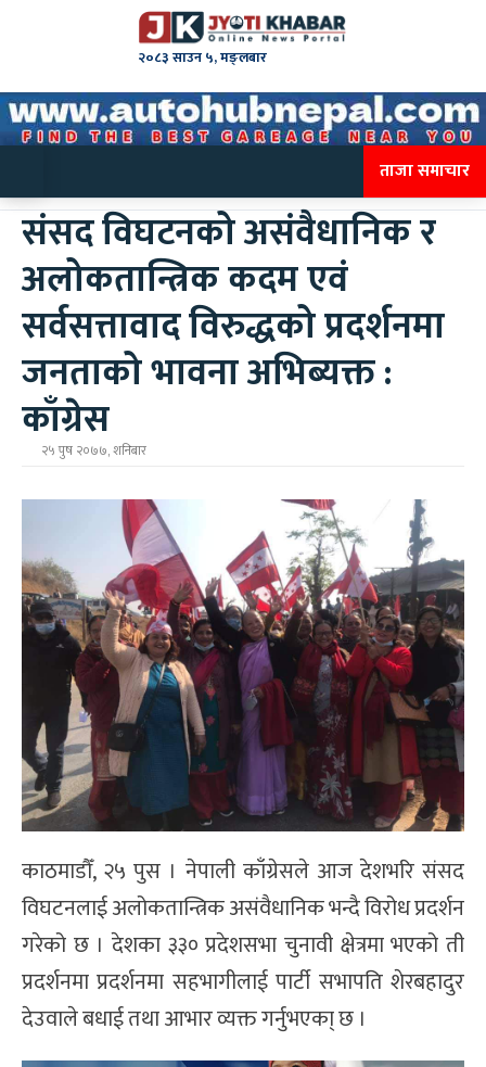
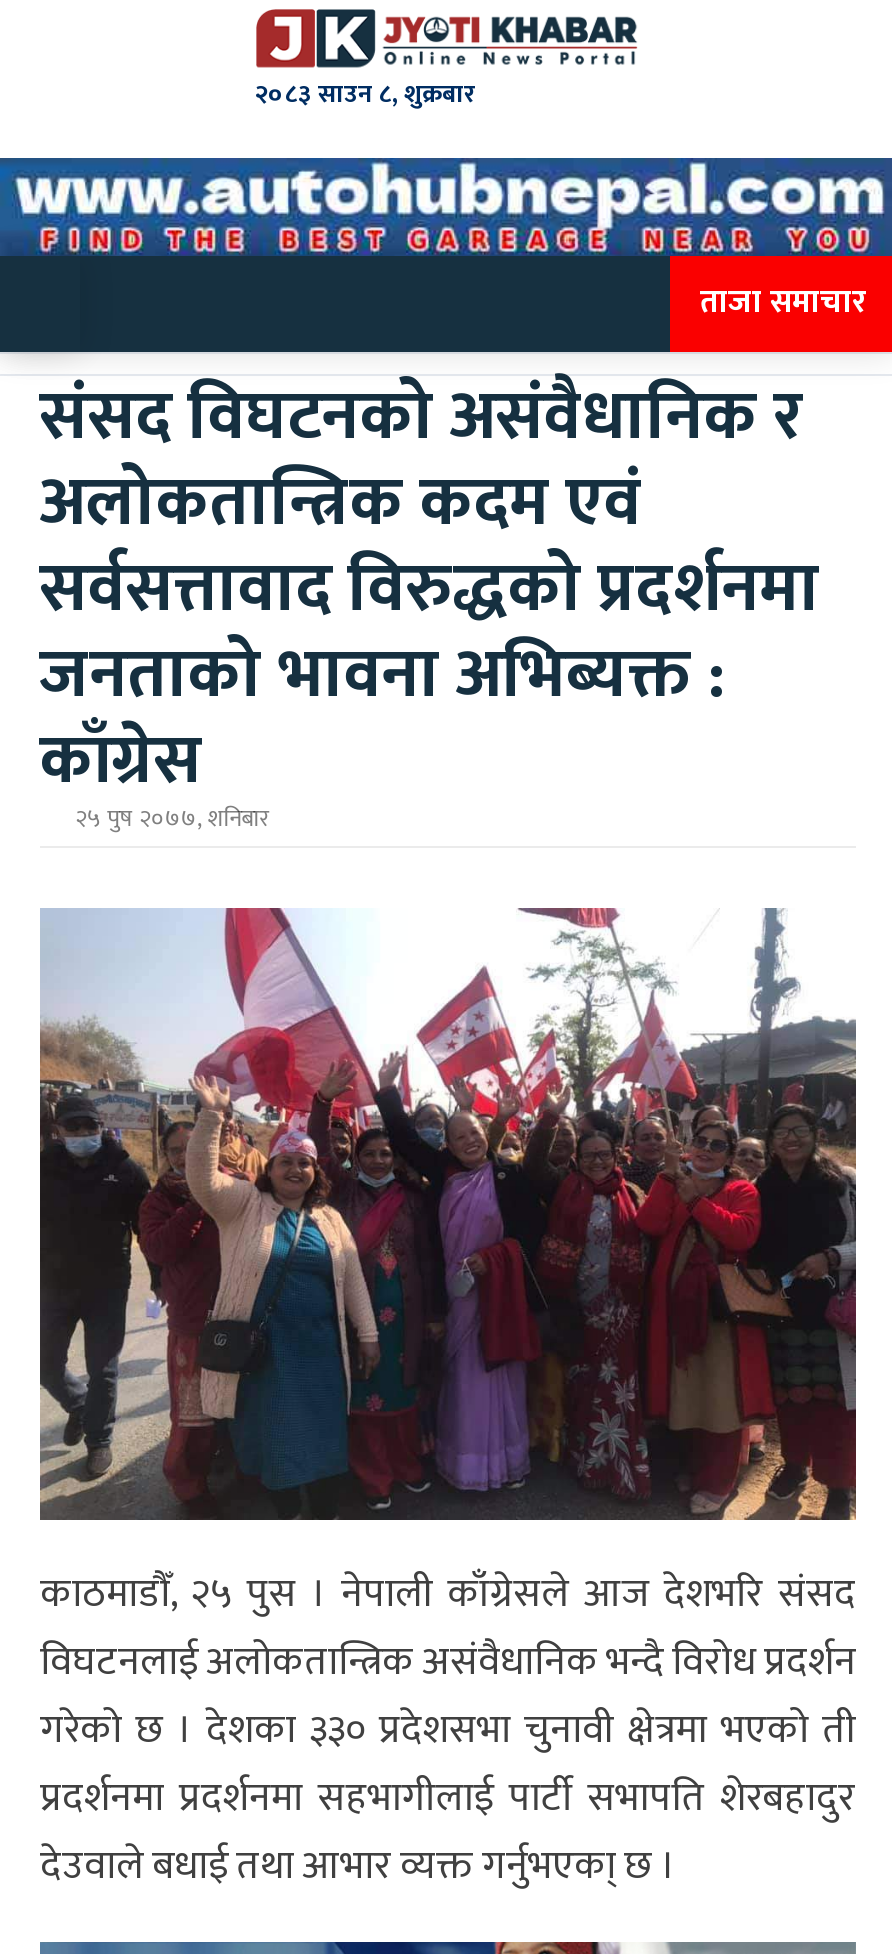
[138,47,267,70] २०८३ साउन ५, मङ्लबार -> [254,75,476,117] २०८३ साउन ८, शुक्रबार

